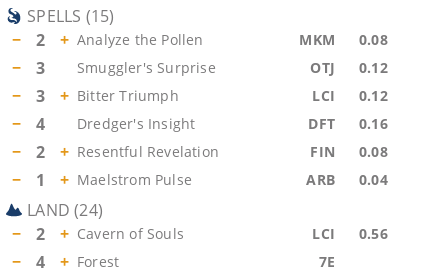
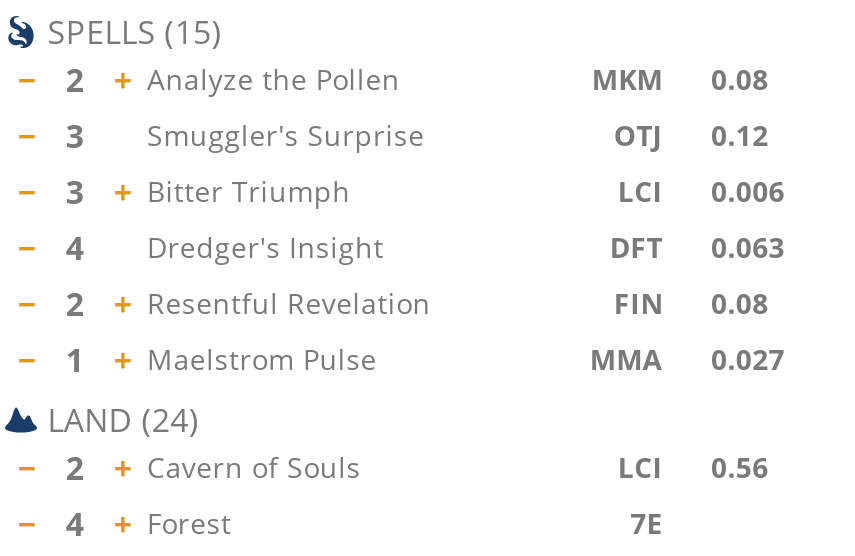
[312,86,388,105] LCI 0.12 -> [618,172,785,210] LCI 0.006
[308,114,388,133] DFT 0.16 -> [610,228,785,266] DFT 0.063
[306,170,388,189] ARB | 0.04 -> [590,340,785,378] MMA | 0.027

